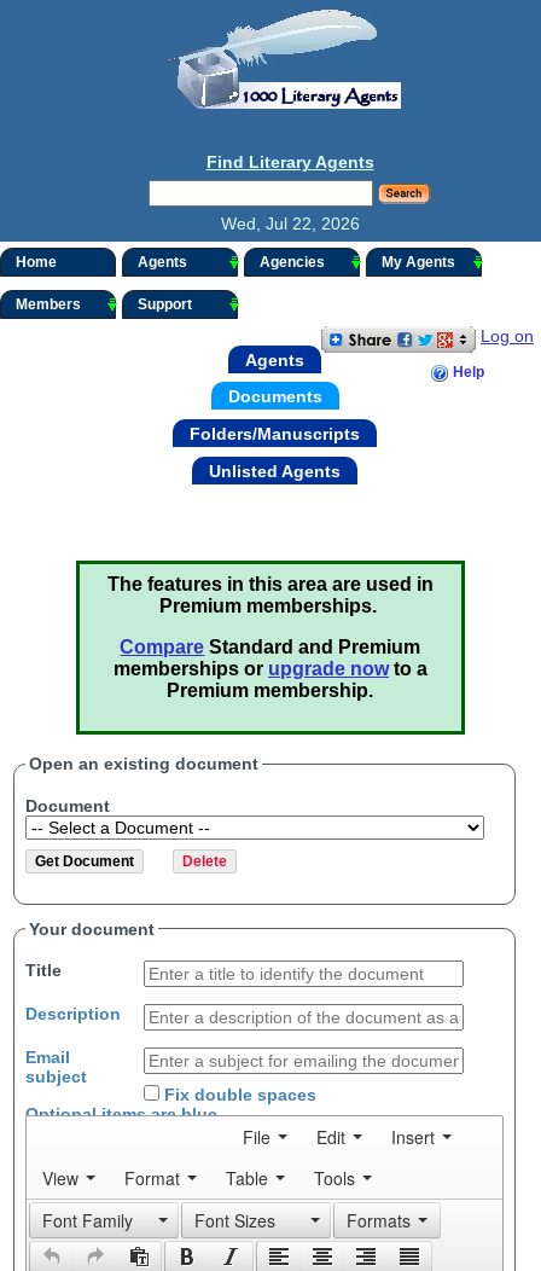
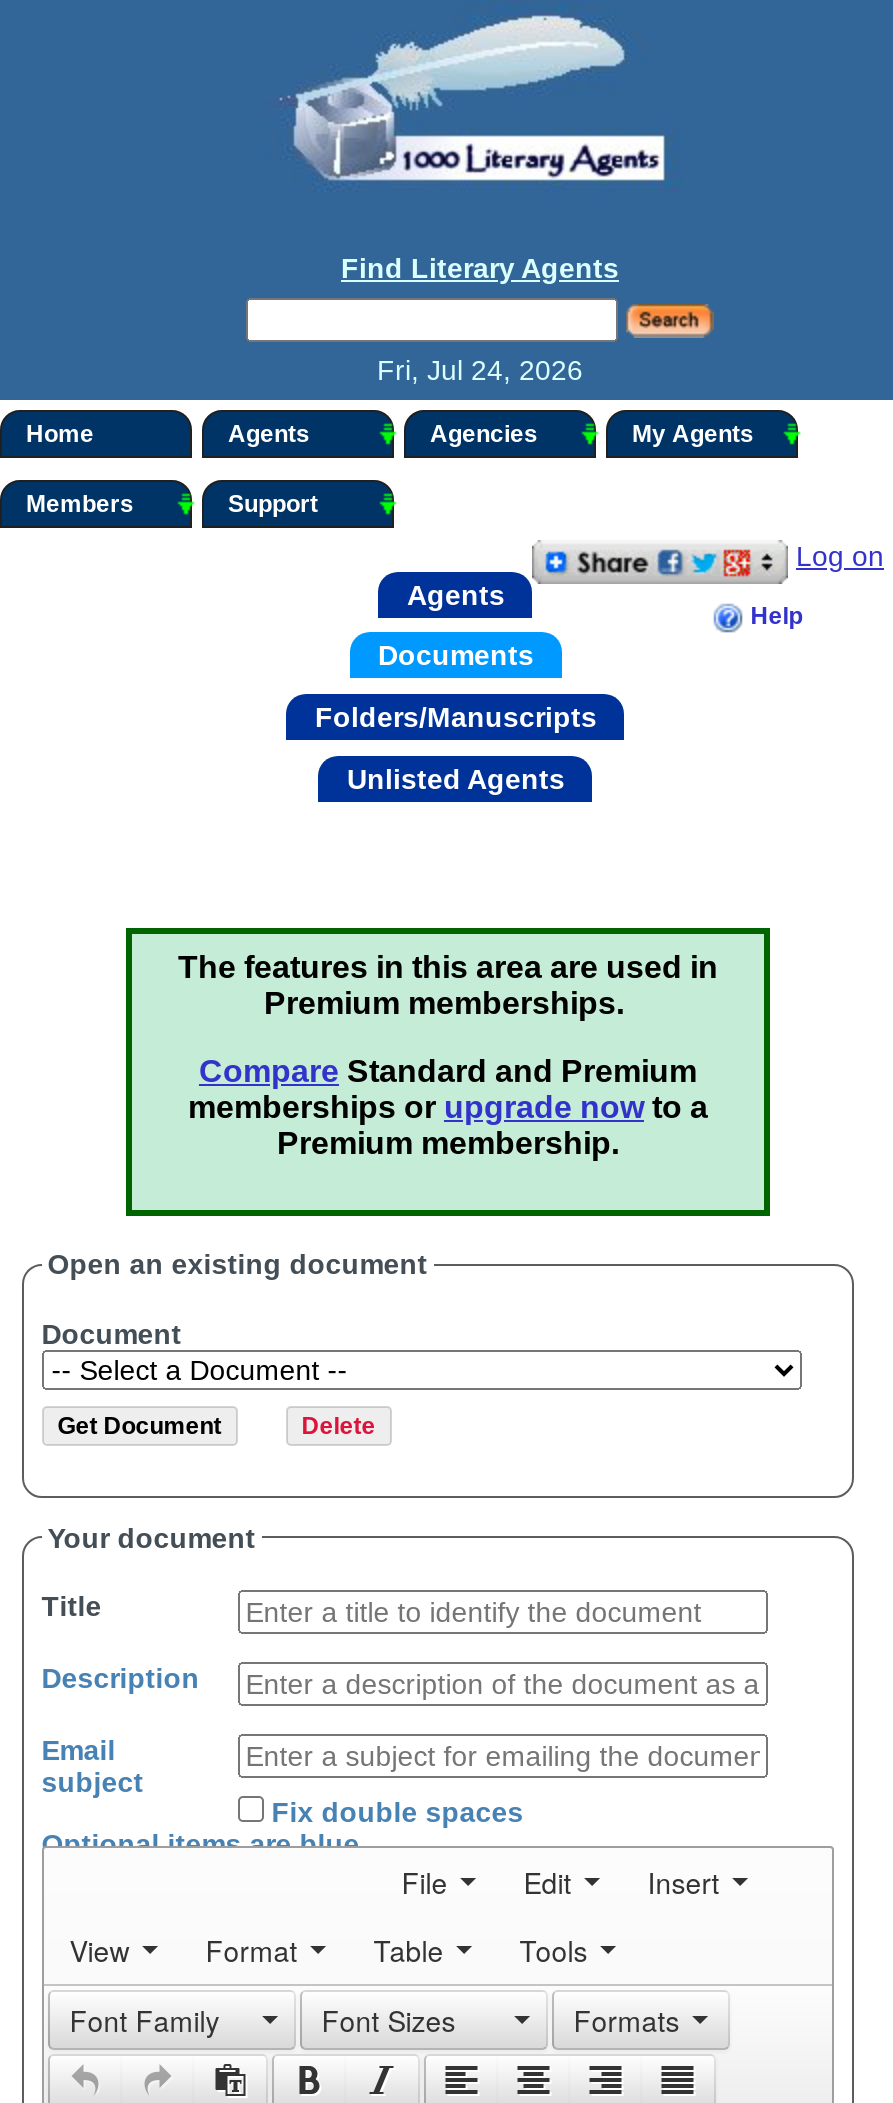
[220,214,359,233] Wed, Jul 22, 2026 -> [377,354,583,386] Fri, Jul 24, 2026

